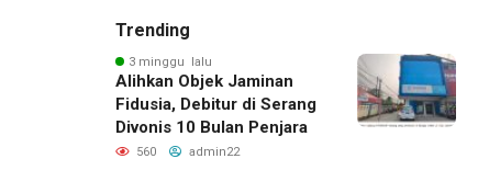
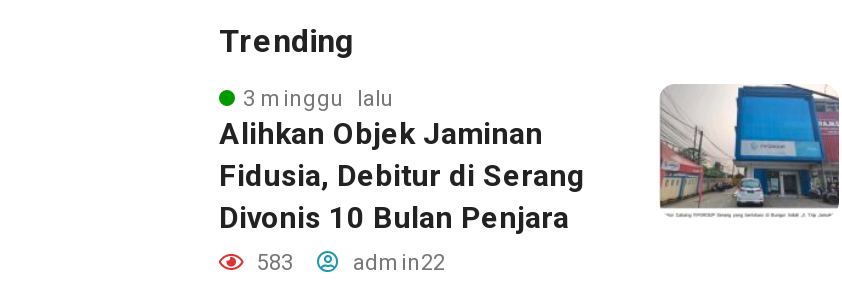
[133,145,156,159] 560 -> [251,250,293,276] 583

